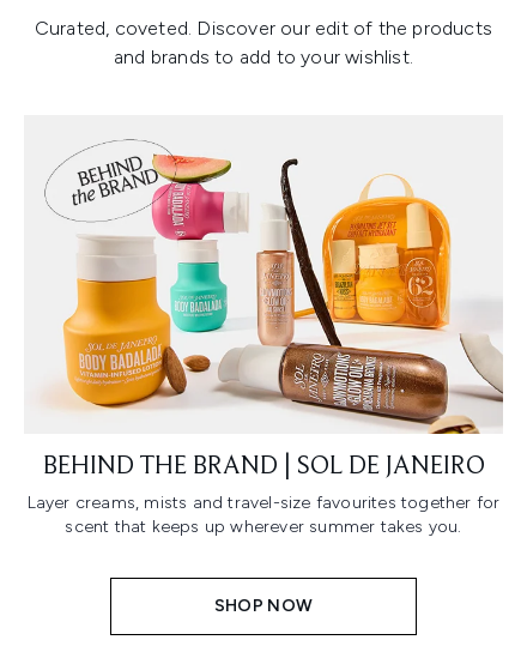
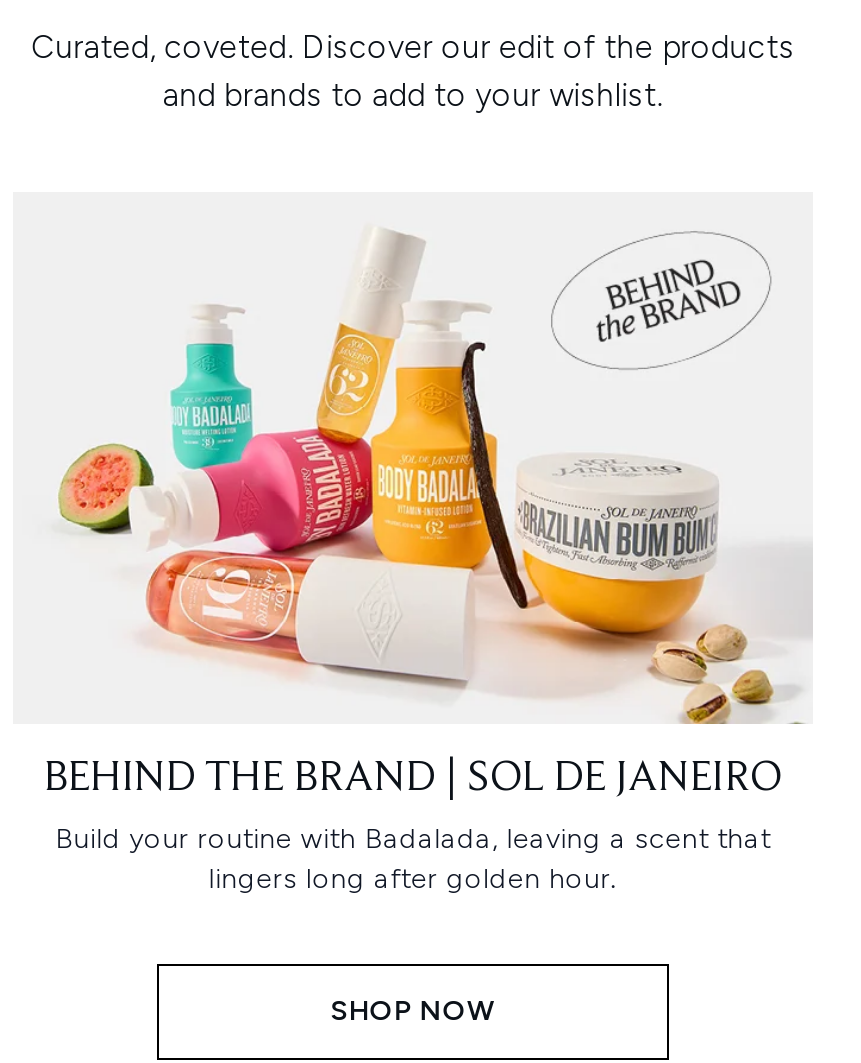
[44,139,504,435] [image] -> [57,230,813,726] [image]
[27,493,500,537] Layer creams, mists and travel-size favourites together for | scent that keeps up wherever summer takes you. -> [55,822,771,896] Build your routine with Badalada, leaving a scent that | lingers long after golden hour.

